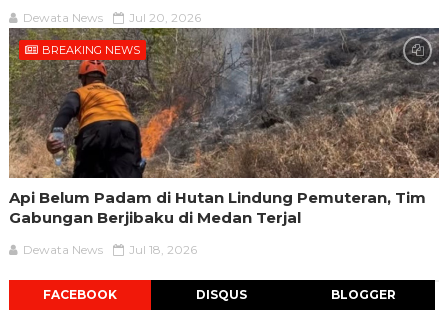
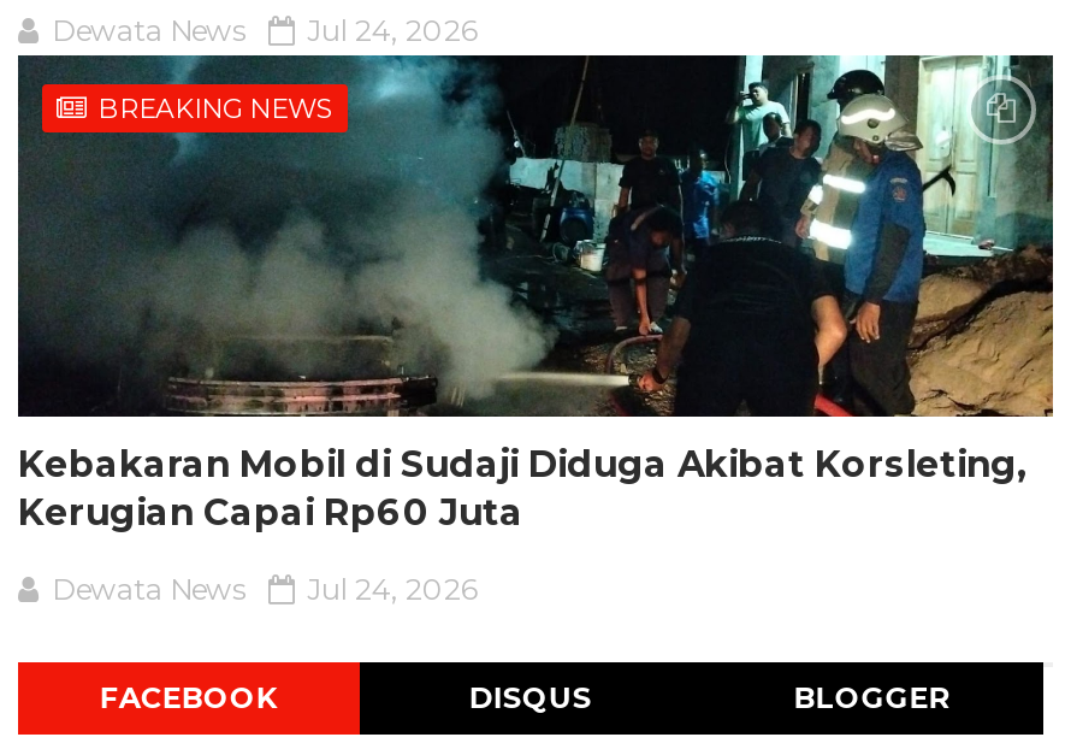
[23,10,201,25] Dewata News Jul 20, 2026 -> [52,13,478,49] Dewata News Jul 24, 2026
[8,27,439,227] [image] | Api Belum Padam di Hutan Lindung Pemuteran, Tim | Gabungan Berjibaku di Medan Terjal -> [16,53,1055,535] [image] | Kebakaran Mobil di Sudaji Diduga Akibat Korsleting, | Kerugian Capai Rp60 Juta
[23,242,197,257] Dewata News Jul 18, 2026 -> [52,572,478,608] Dewata News Jul 24, 2026

